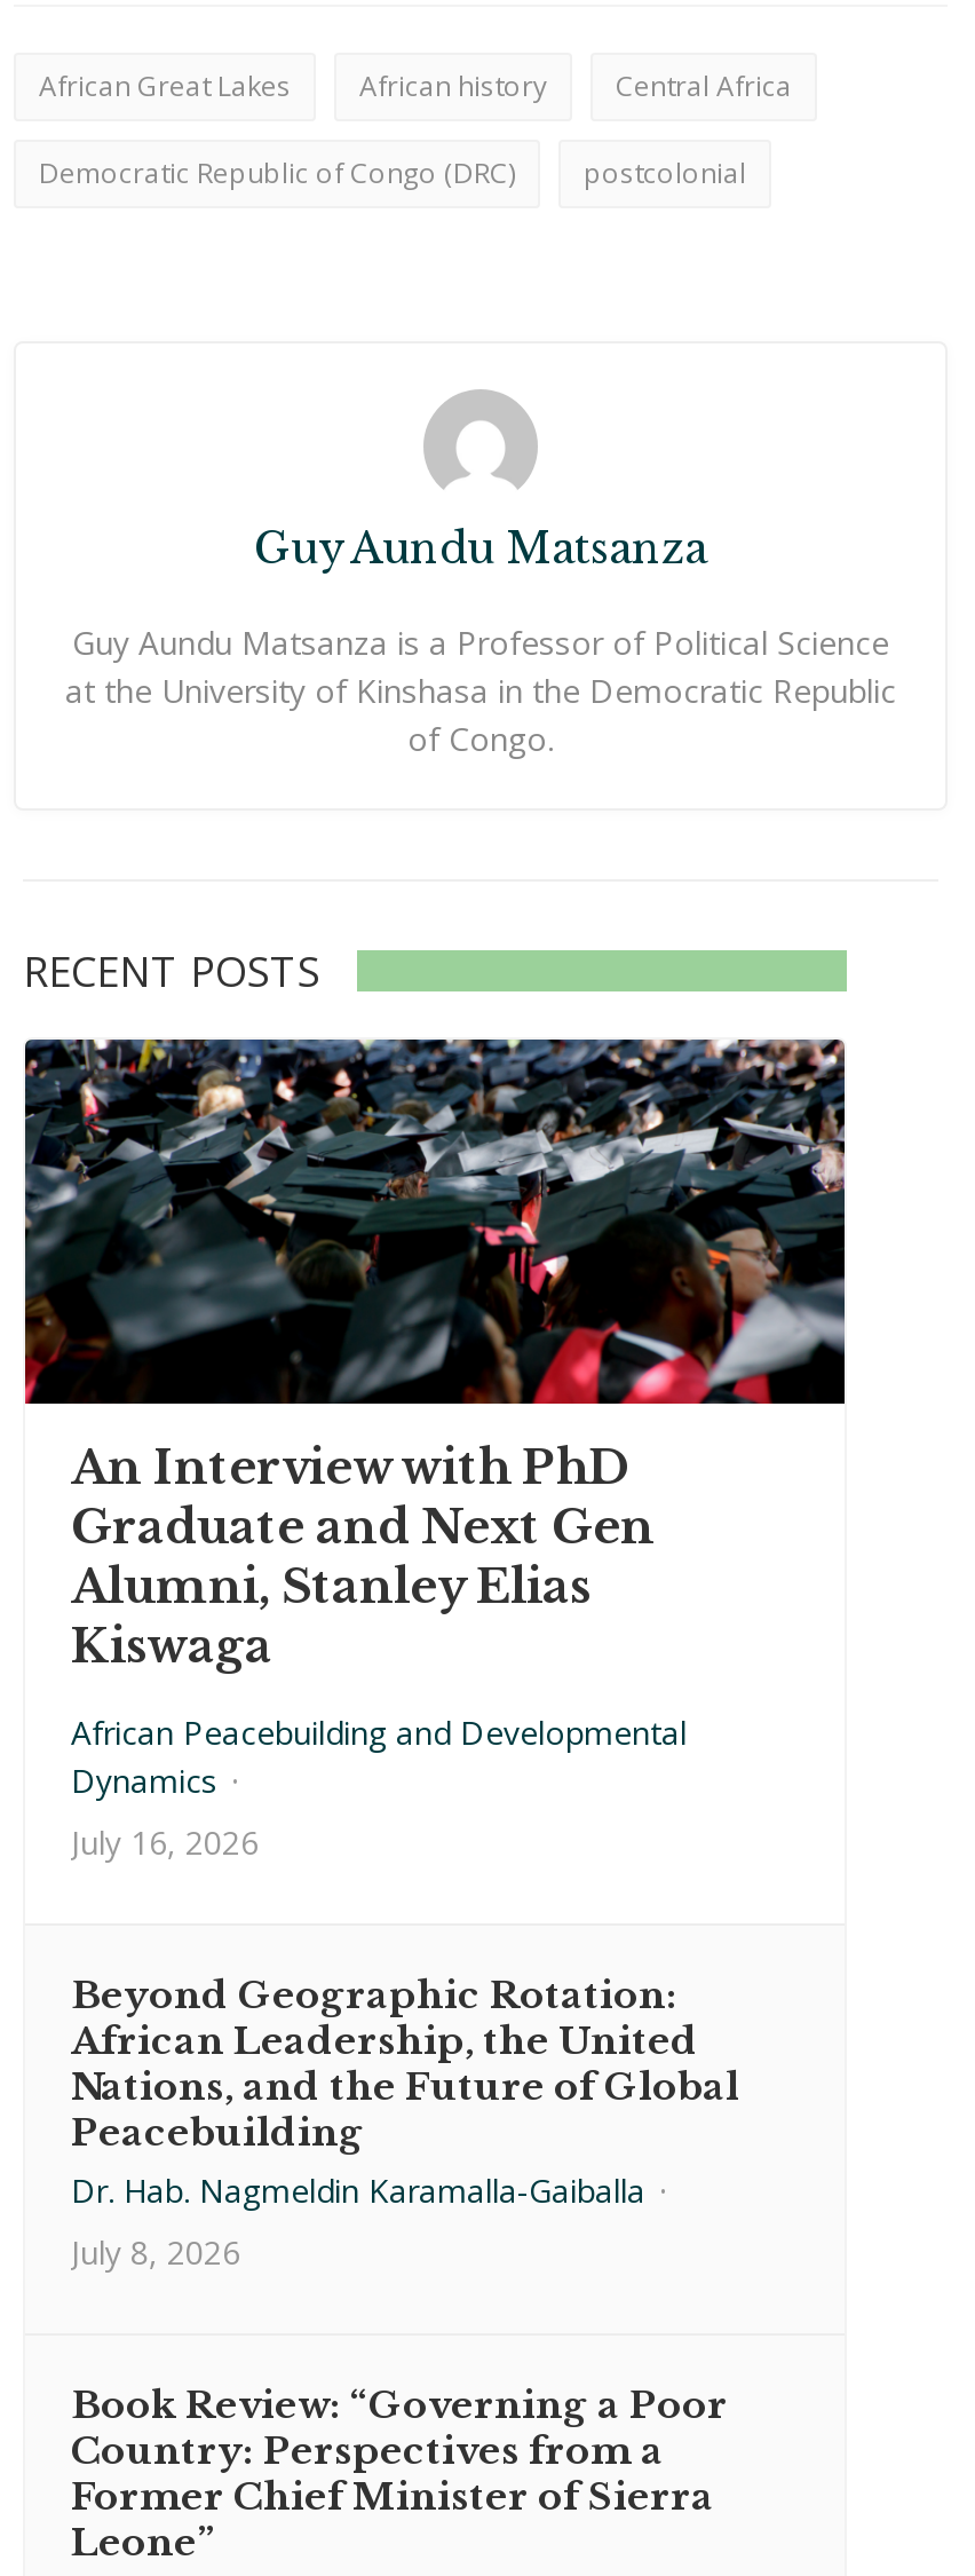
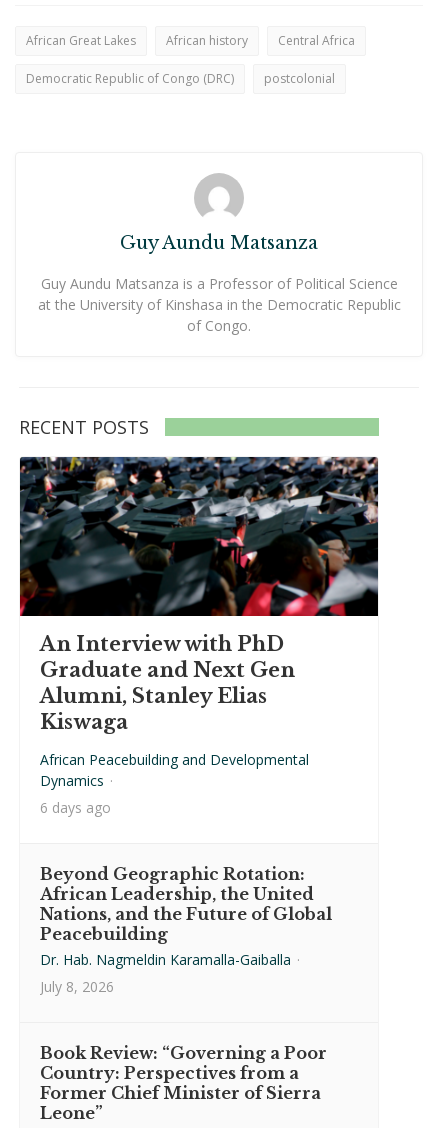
[71,1821,259,1864] July 16, 2026 -> [40,798,111,817] 6 days ago

